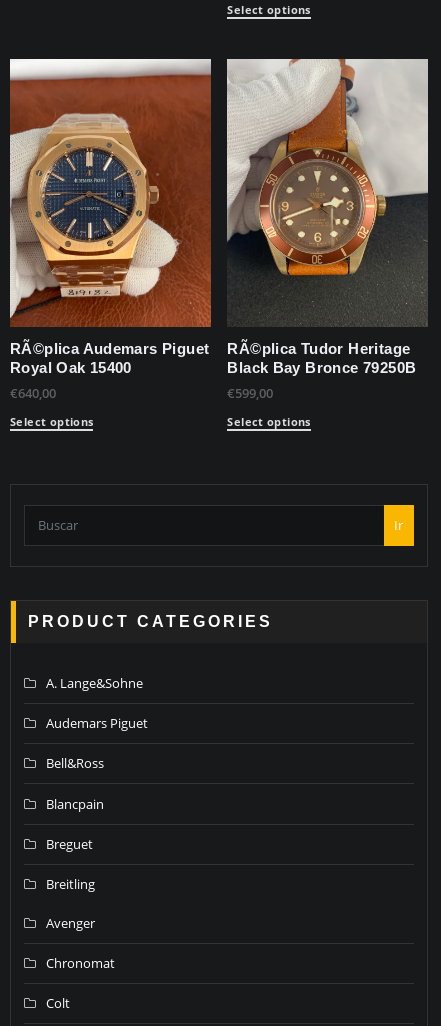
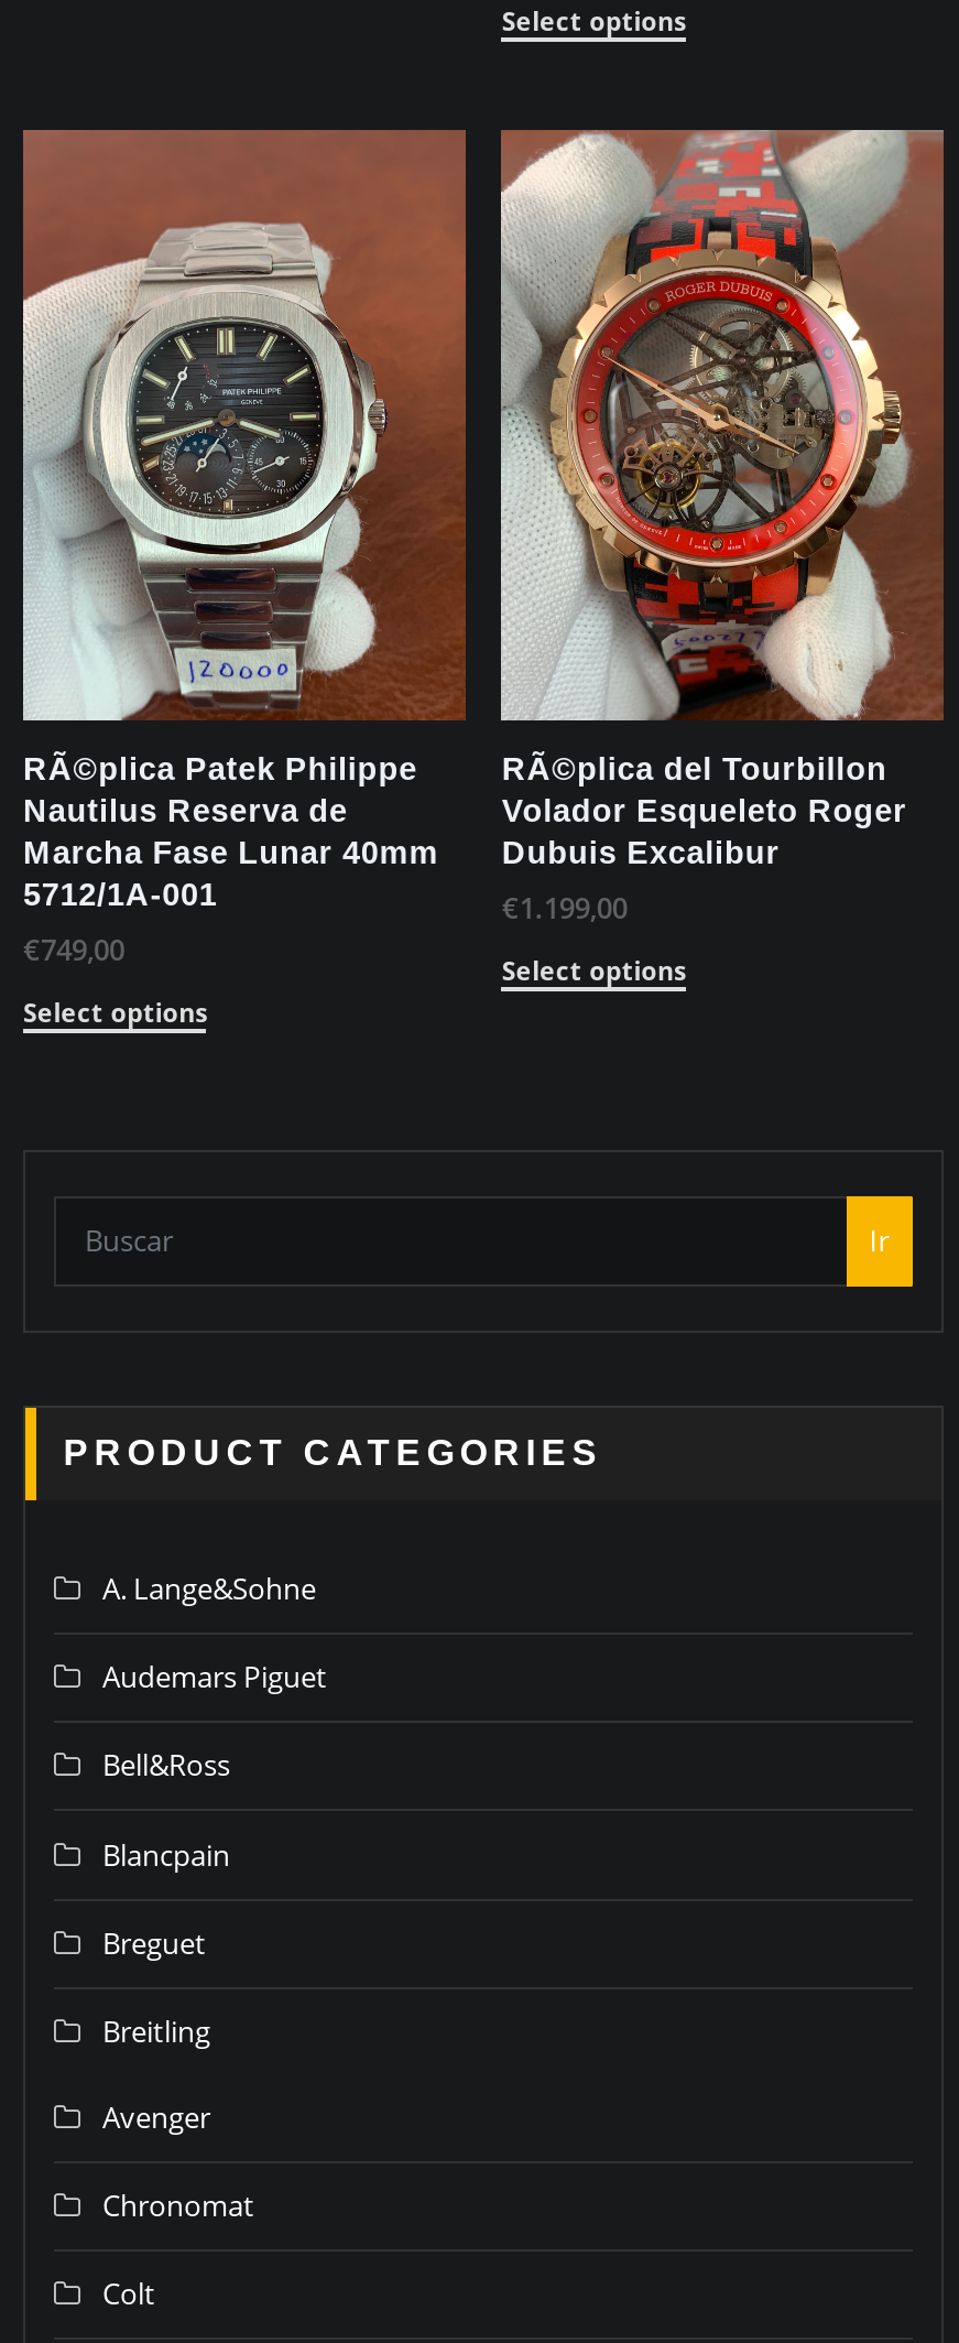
[9,58,212,402] [image] | RÃ©plica Audemars Piguet | Royal Oak 15400 | €640,00 -> [21,128,468,969] [image] | RÃ©plica Patek Philippe | Nautilus Reserva de | Marcha Fase Lunar 40mm | 5712/1A-001 | €749,00
[226,58,429,402] [image] | RÃ©plica Tudor Heritage | Black Bay Bronce 79250B | €599,00 -> [499,128,946,927] [image] | RÃ©plica del Tourbillon | Volador Esqueleto Roger | Dubuis Excalibur | €1.199,00

